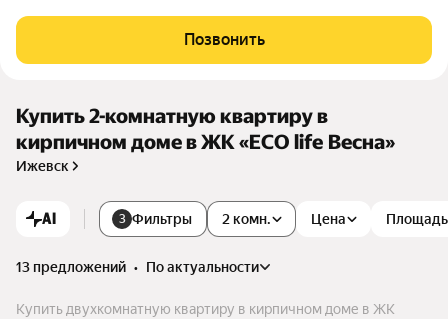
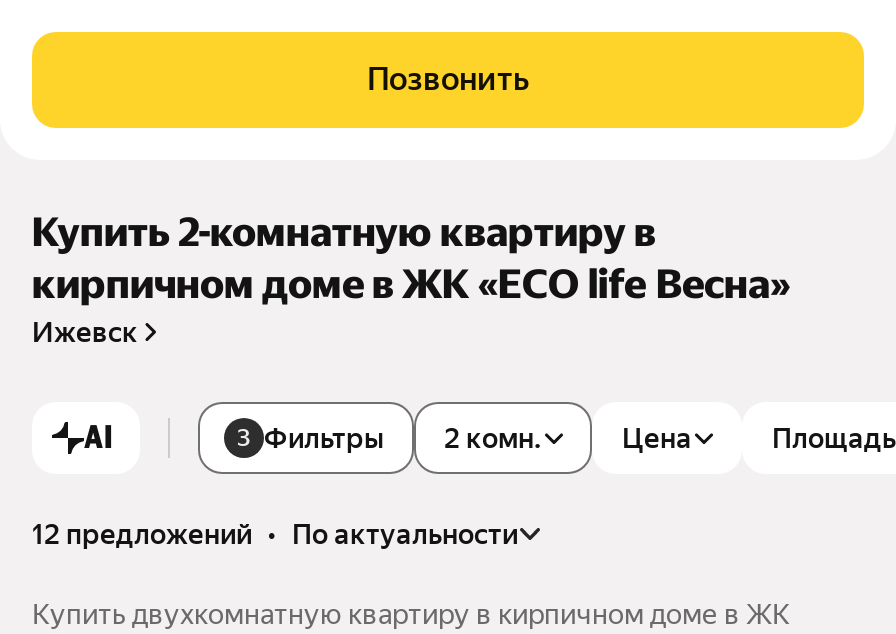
[16,259,259,275] 13 предложений • по актуальности -> [32,517,518,549] 12 предложений • по актуальности

